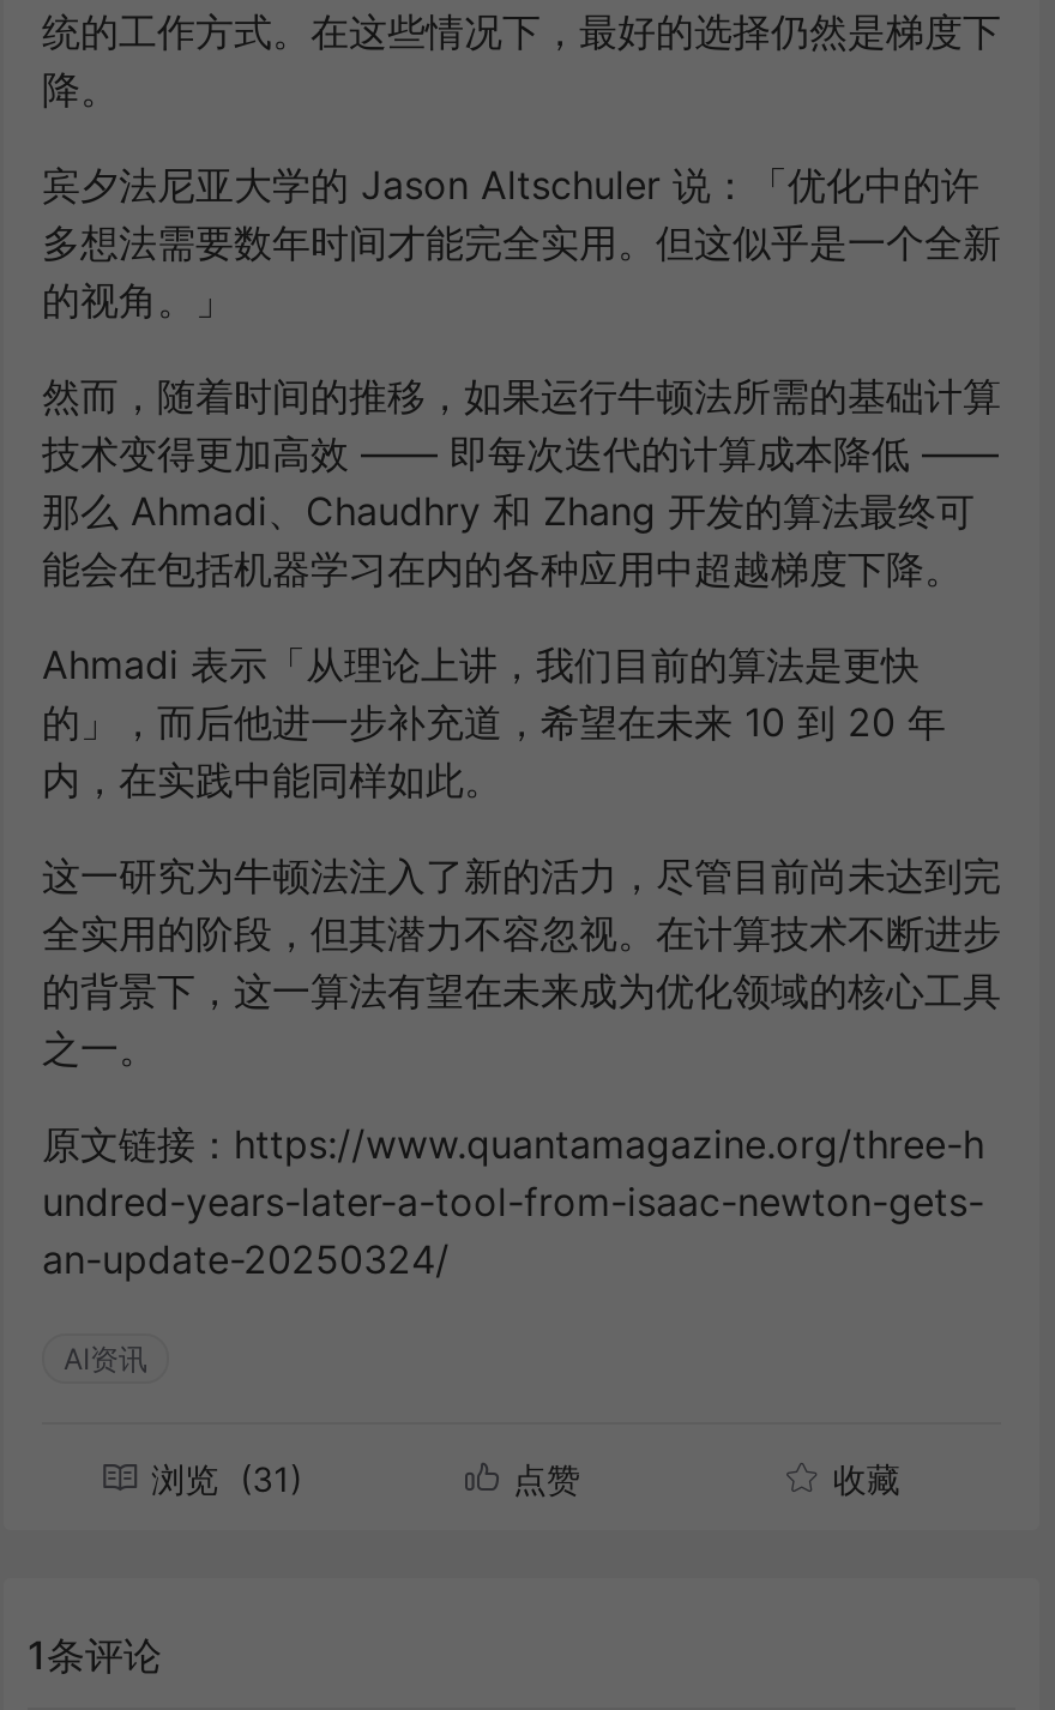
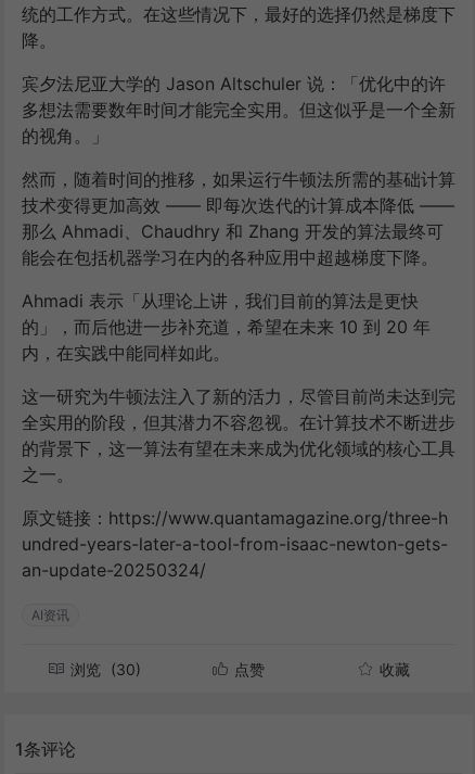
[152,1457,303,1498] 浏览 (31) -> [70,659,141,678] 浏览 (30)

